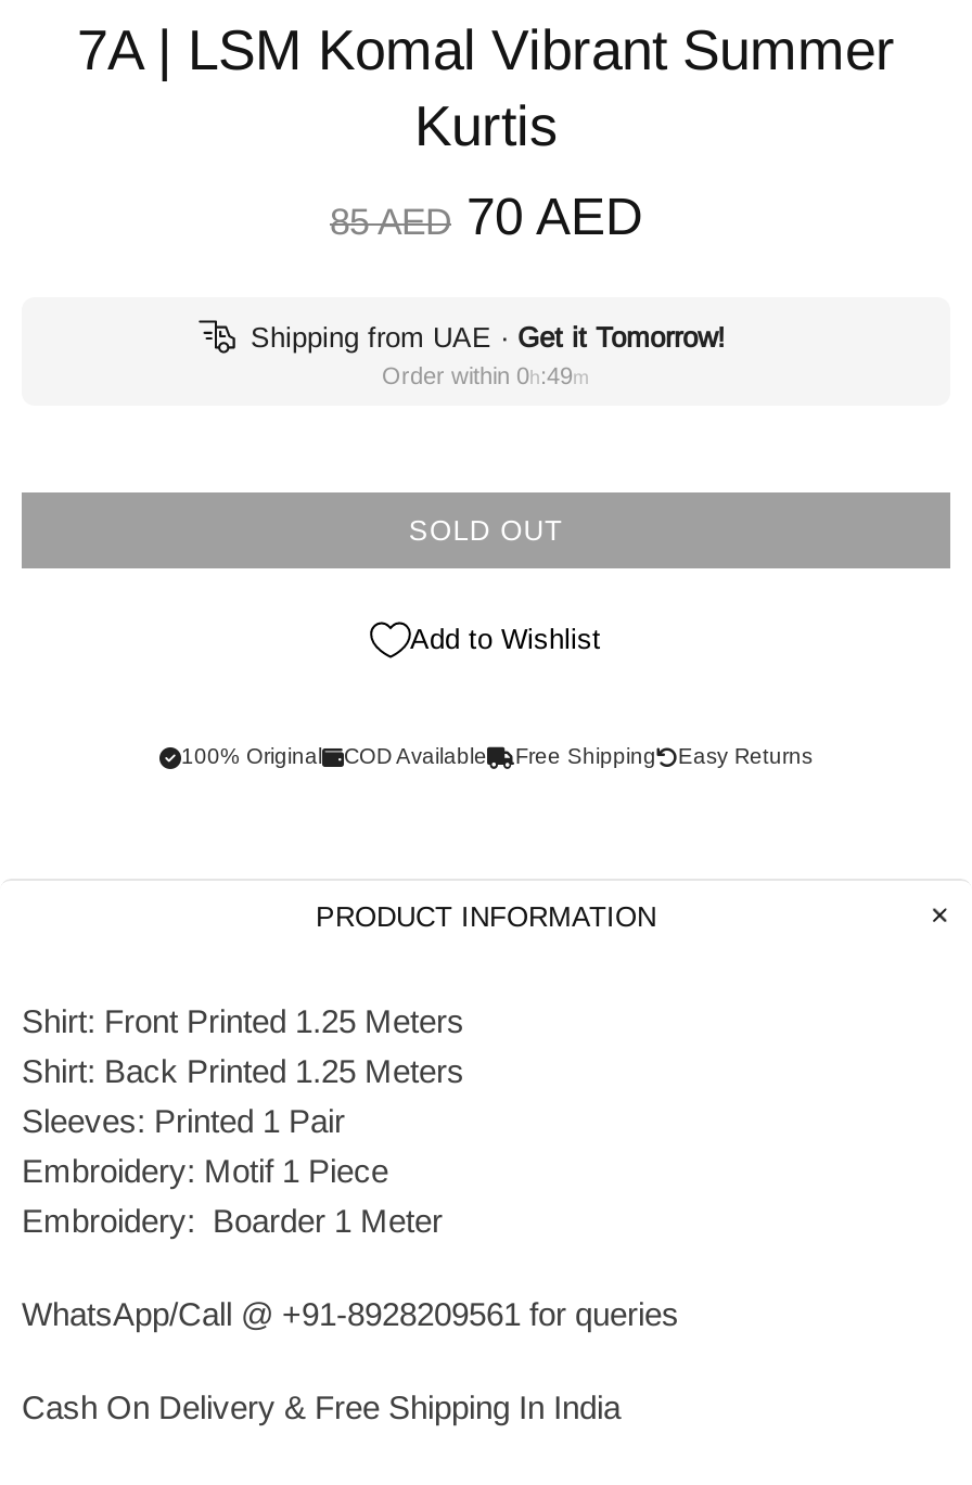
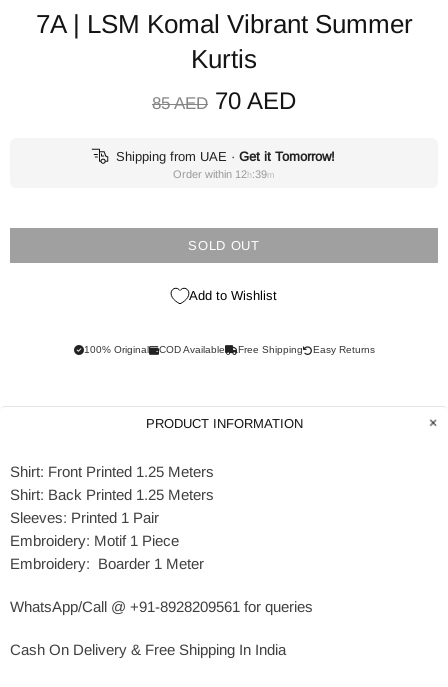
[382,362,590,388] Order within 0h:49m -> [173,168,275,180] Order within 12h:39m

